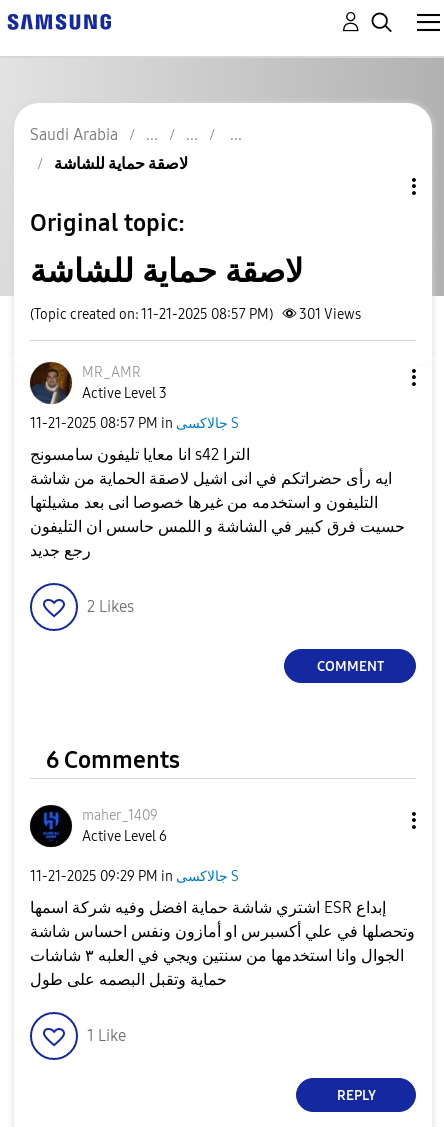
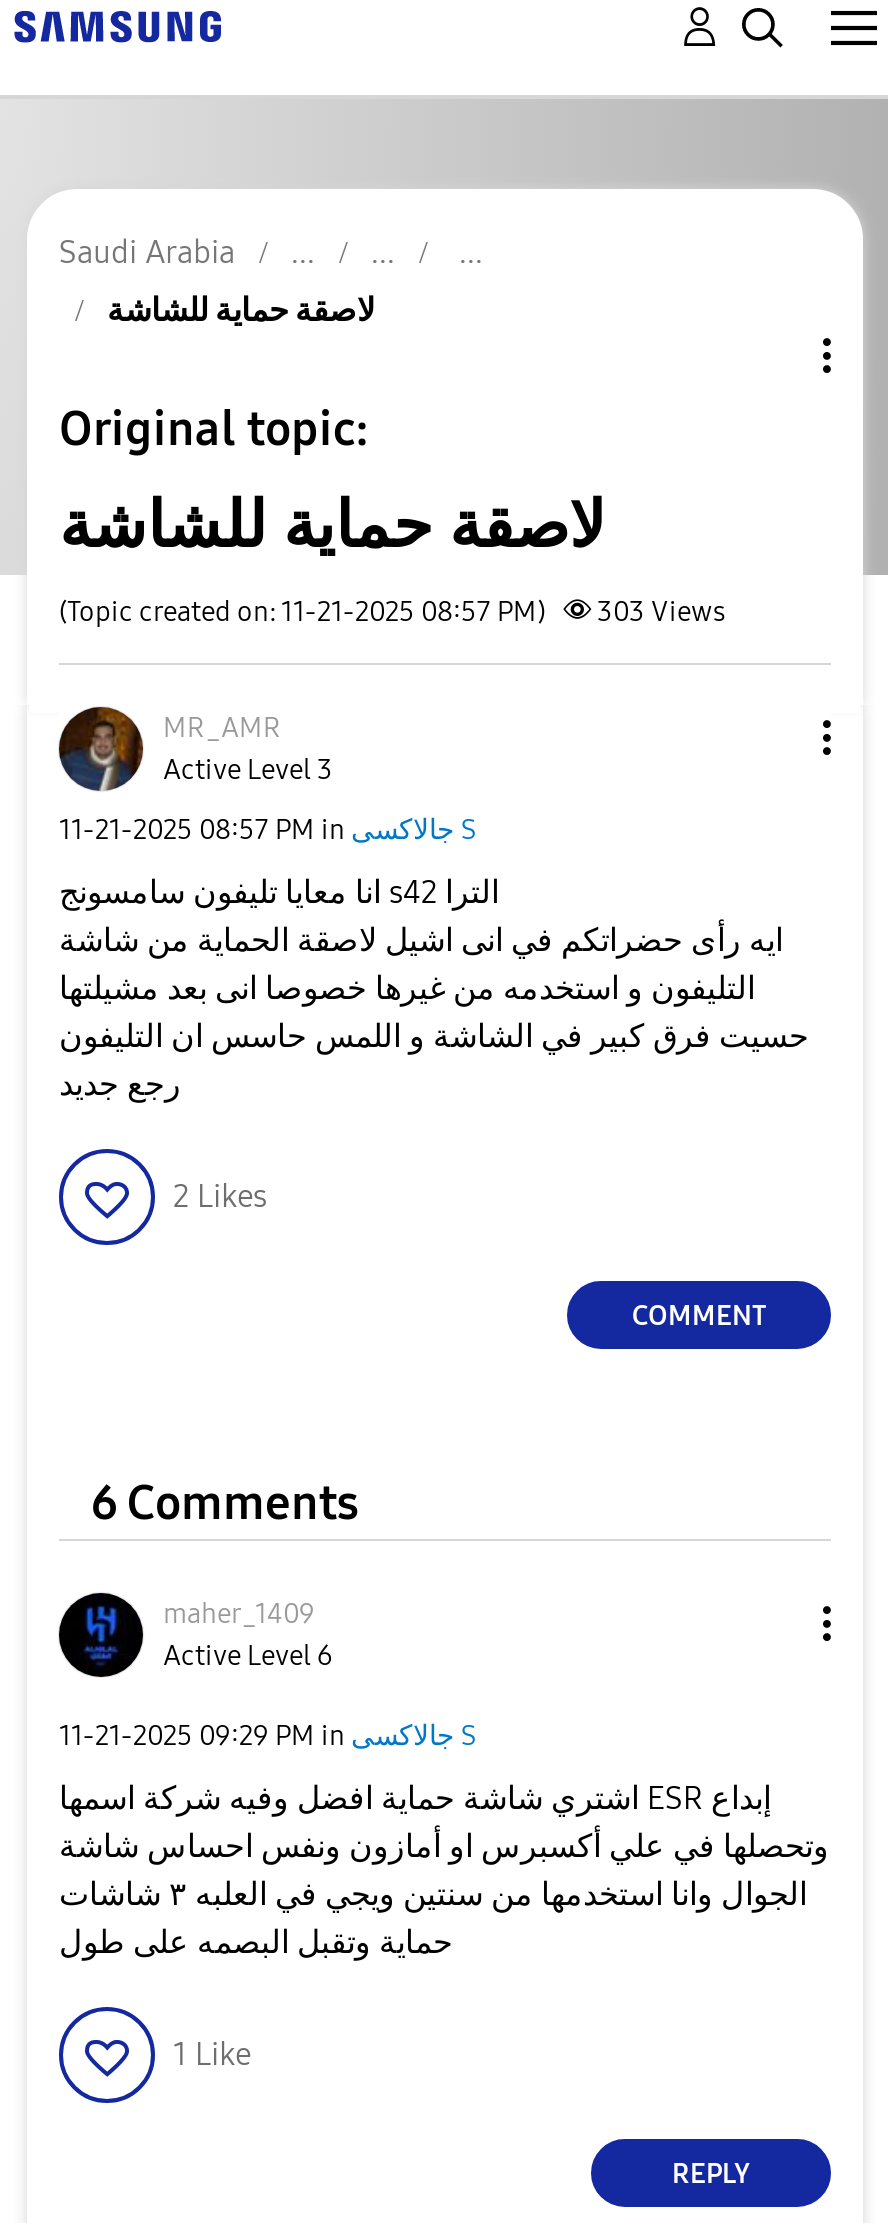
[30,306,361,323] (Topic created on: 11-21-2025 08:57 PM) 301 Views -> [59,595,725,629] (Topic created on: 11-21-2025 08:57 PM) 303 Views

